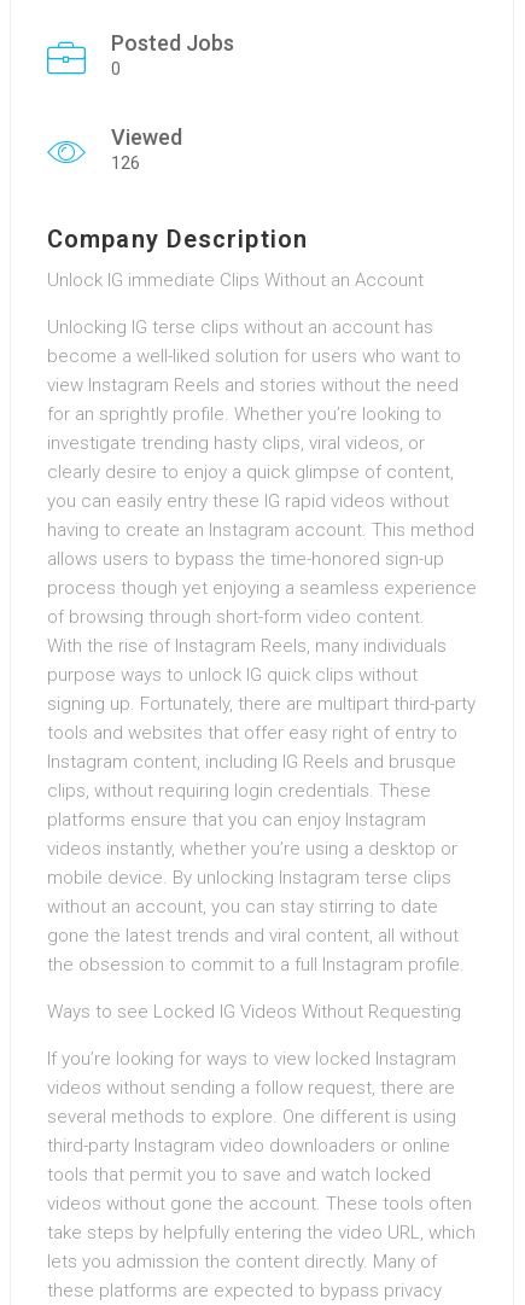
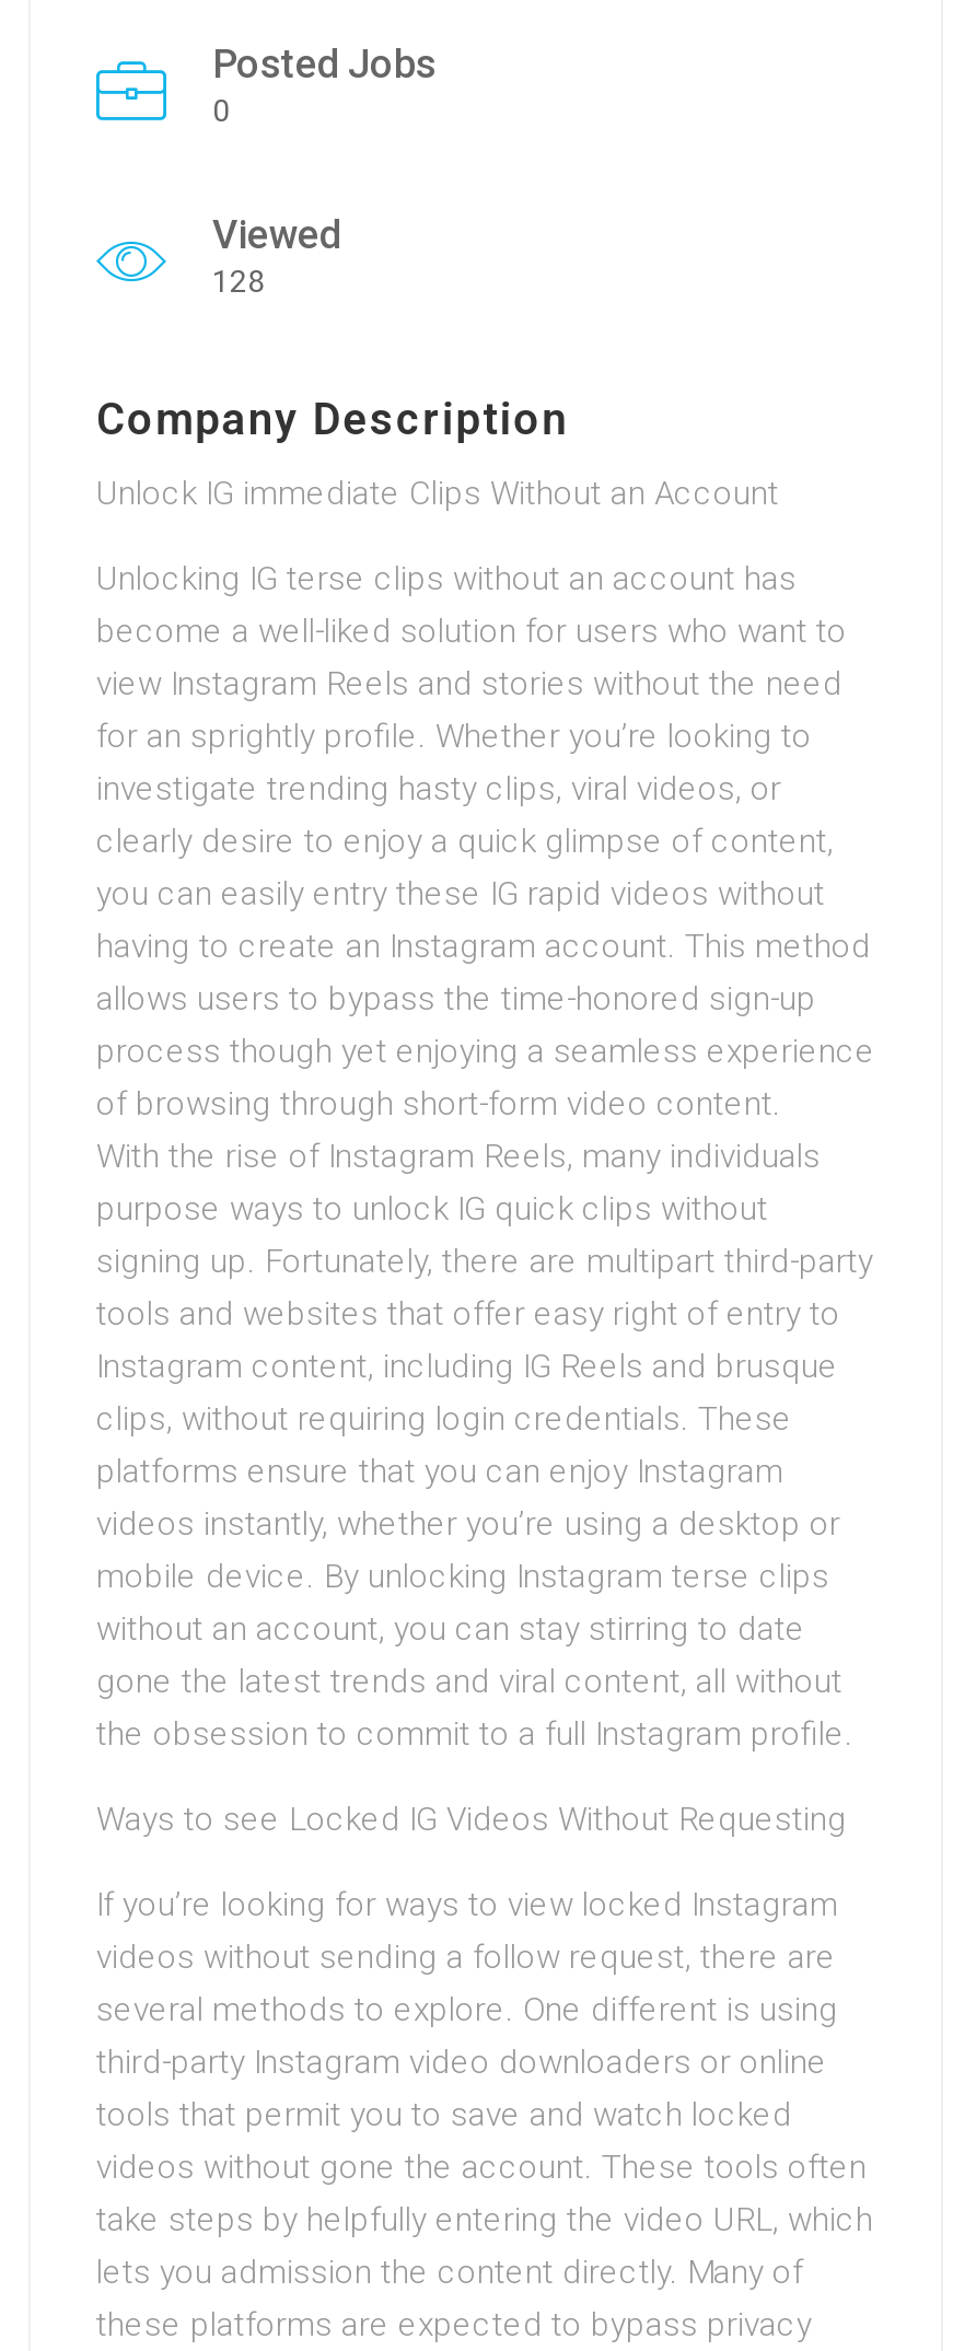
[111,153,140,172] 126 -> [212,263,265,298] 128

